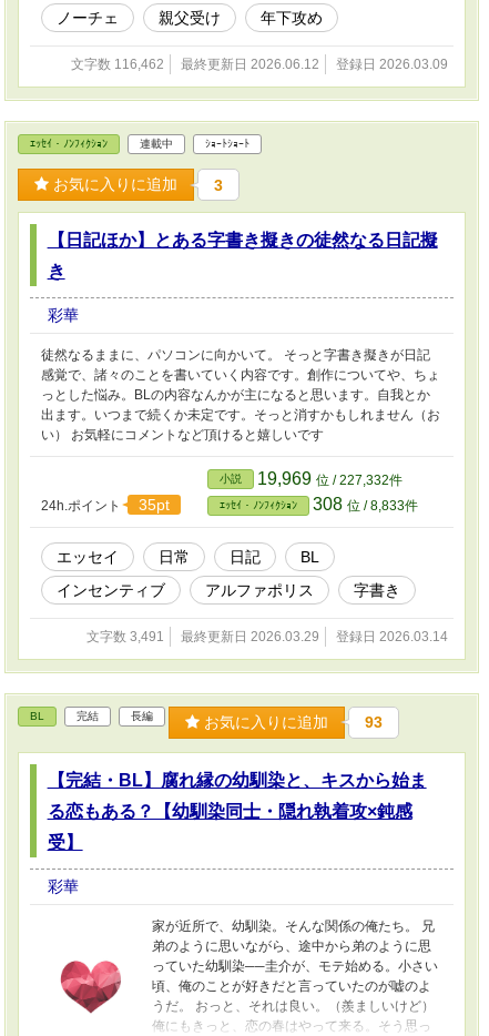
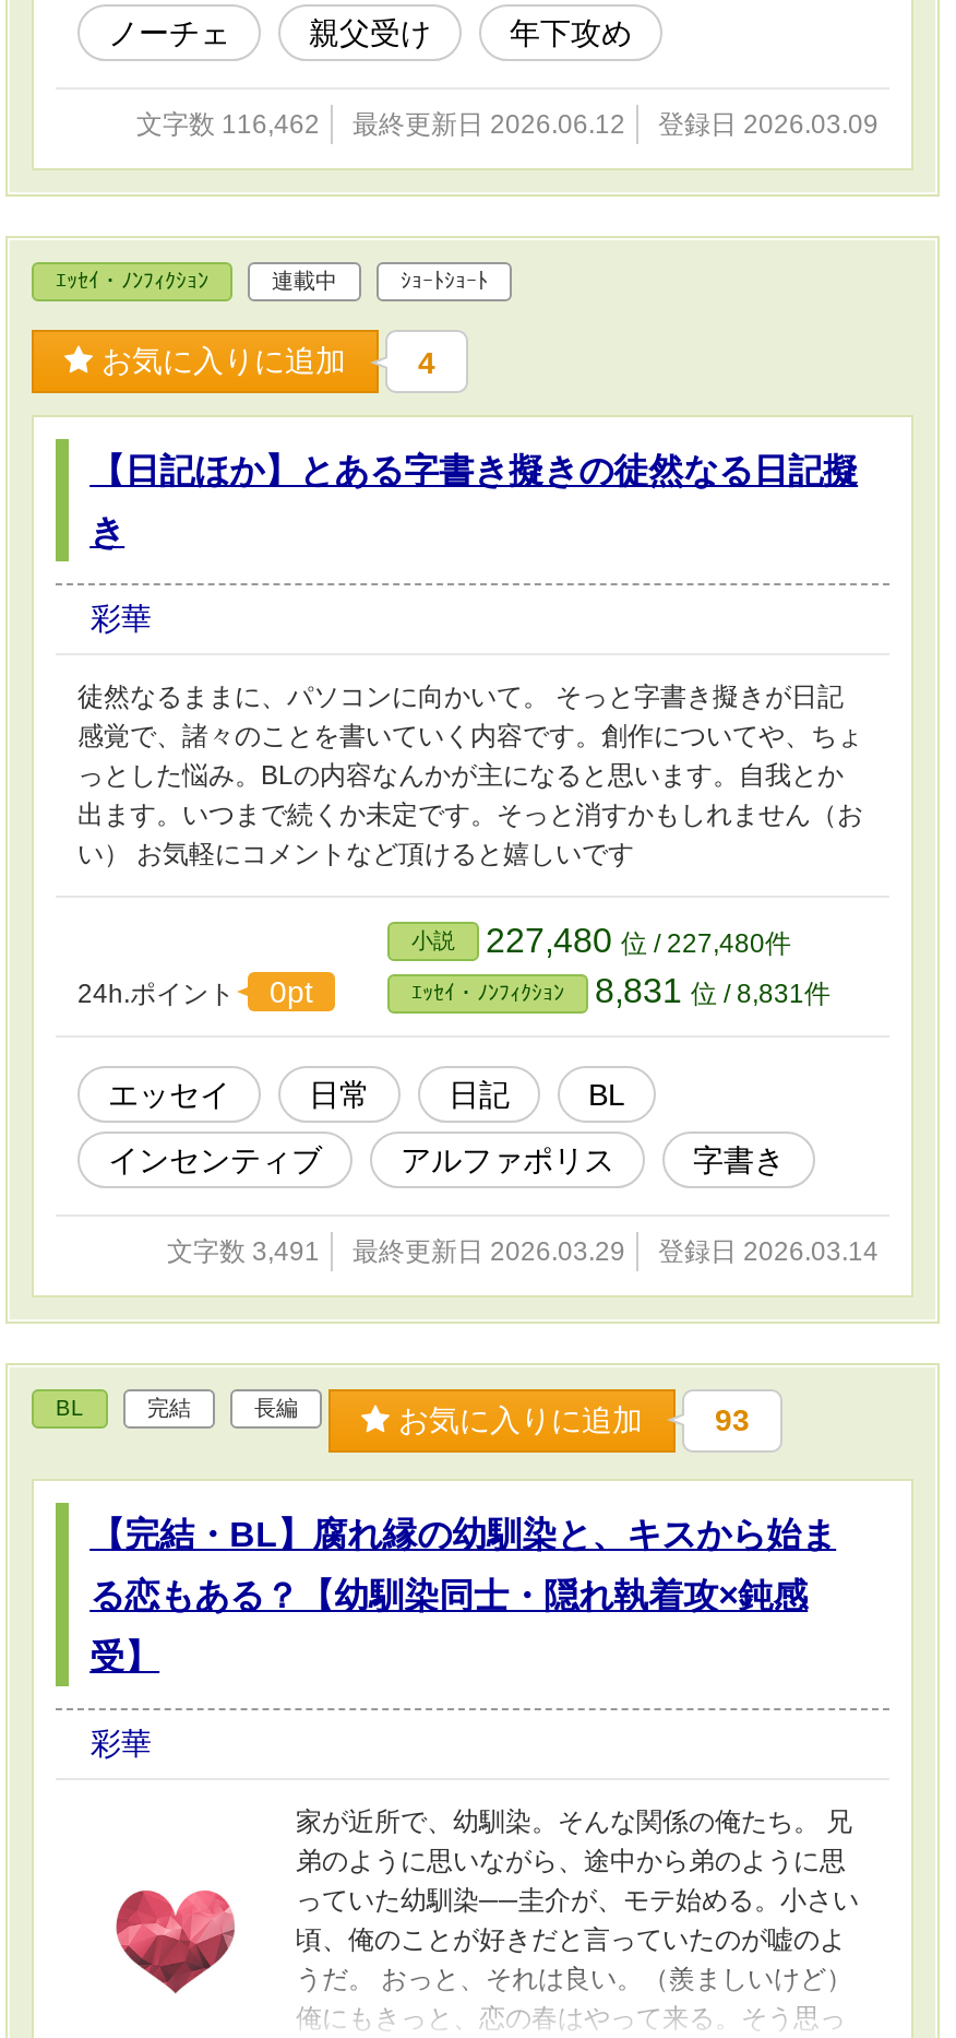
[214,176,223,194] 3 -> [418,344,435,379] 4
[220,469,403,488] 小説 19,969位 / 227,332件 -> [411,922,791,959] 小説 227,480位 / 227,480件
[41,496,170,514] 24h.ポイント 35pt -> [77,974,313,1009] 24h.ポイント 0pt
[313,495,418,514] 308位 / 8,833件 -> [595,972,830,1009] 8,831位 / 8,831件

